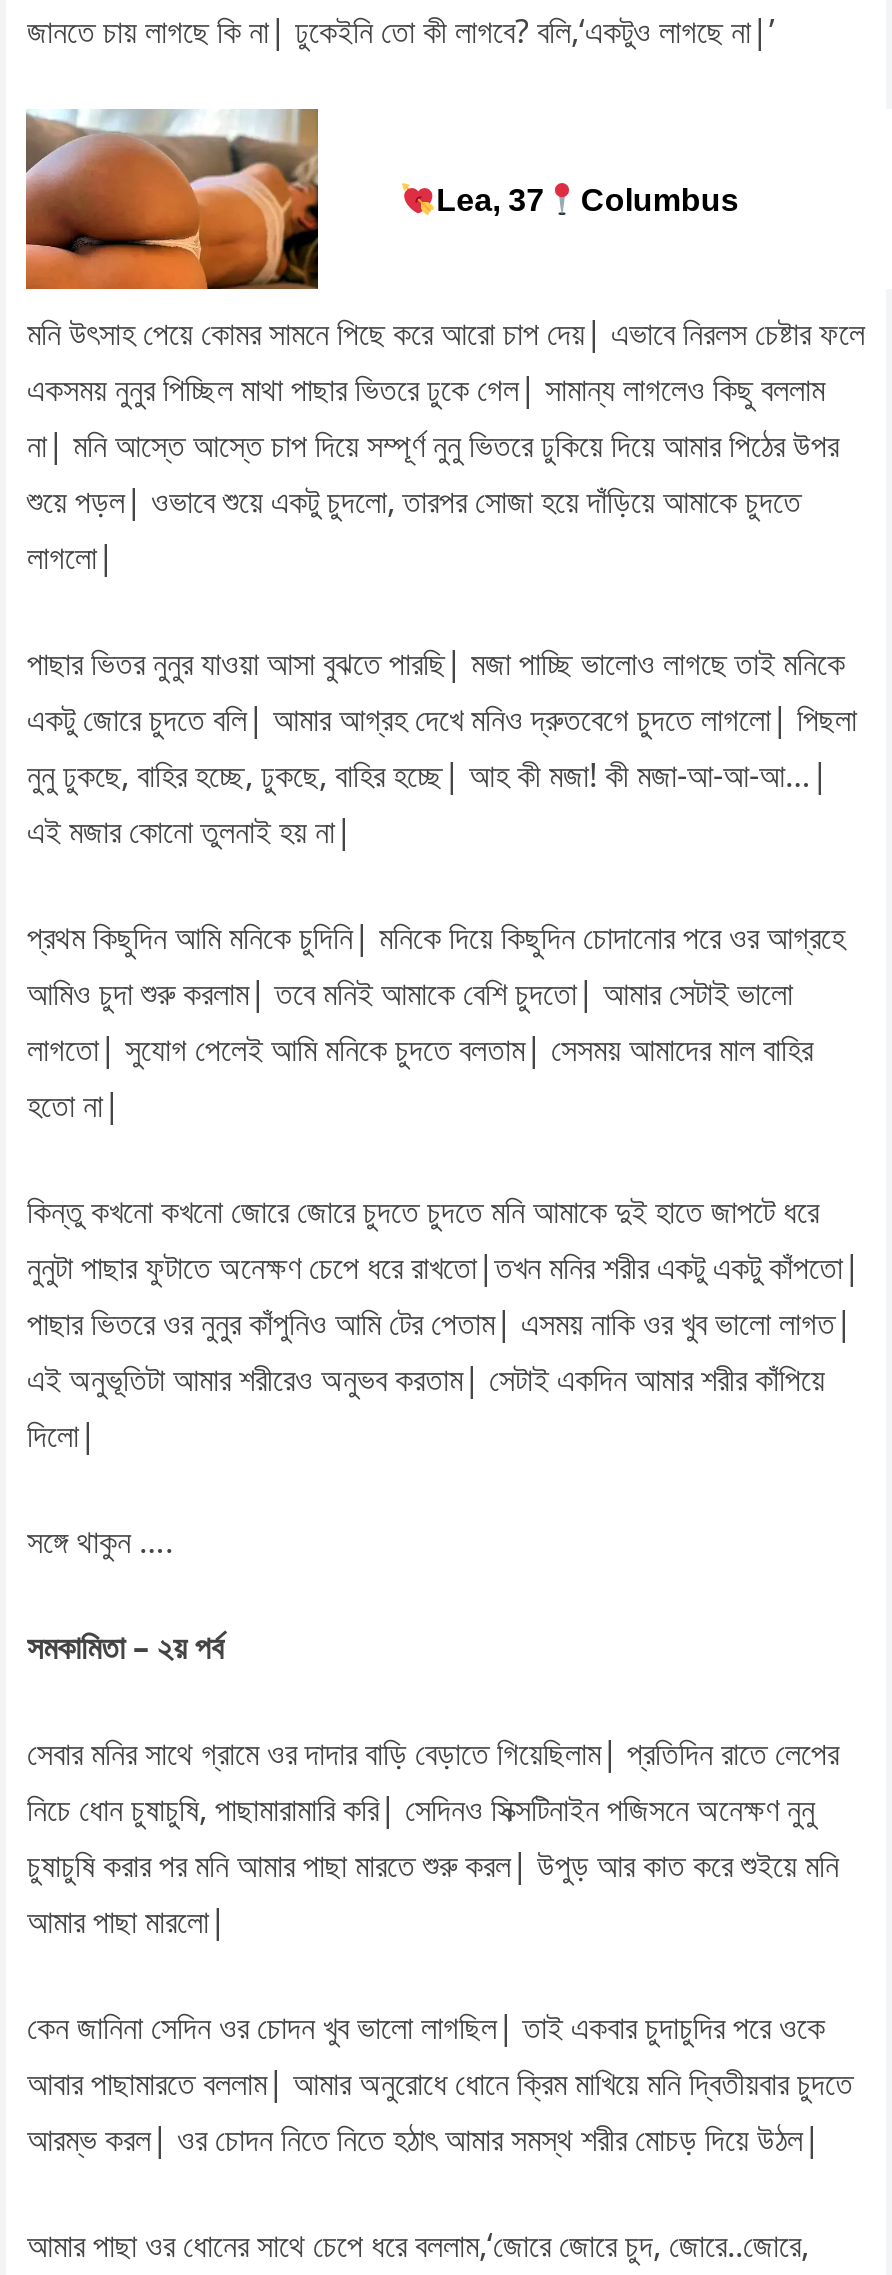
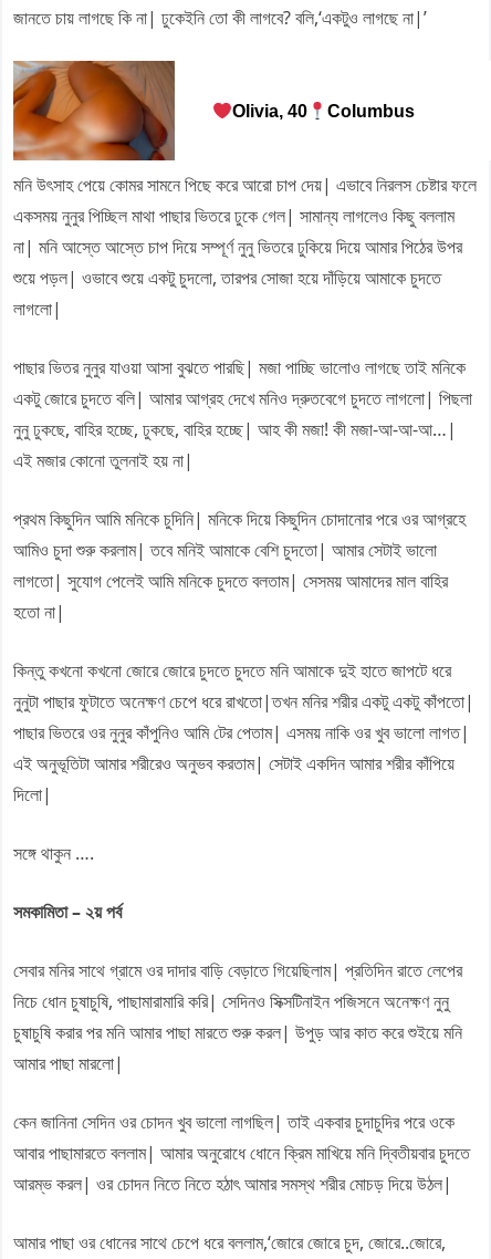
[24,109,320,291] [image] -> [12,60,176,162] [image]
[436,182,739,216] Lea, 37 Columbus -> [232,101,415,120] Olivia, 40 Columbus

